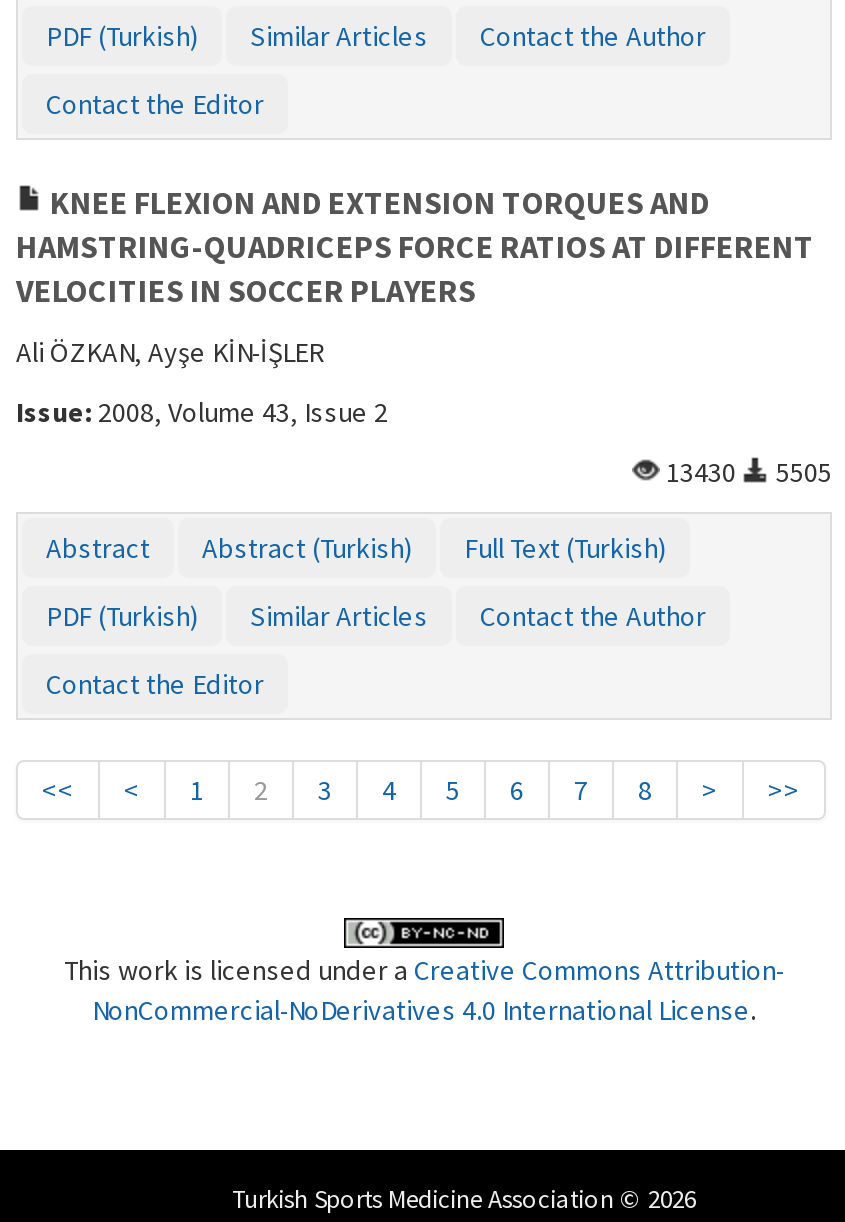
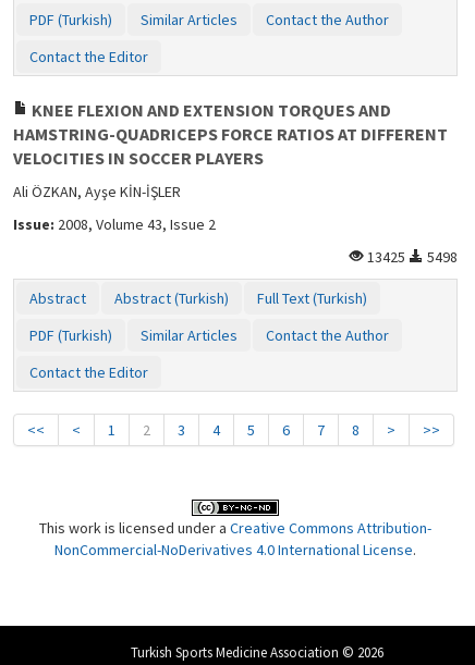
[660,454,742,490] 13430 -> [364,247,409,267] 13425
[770,454,832,490] 5505 -> [424,247,458,267] 5498

